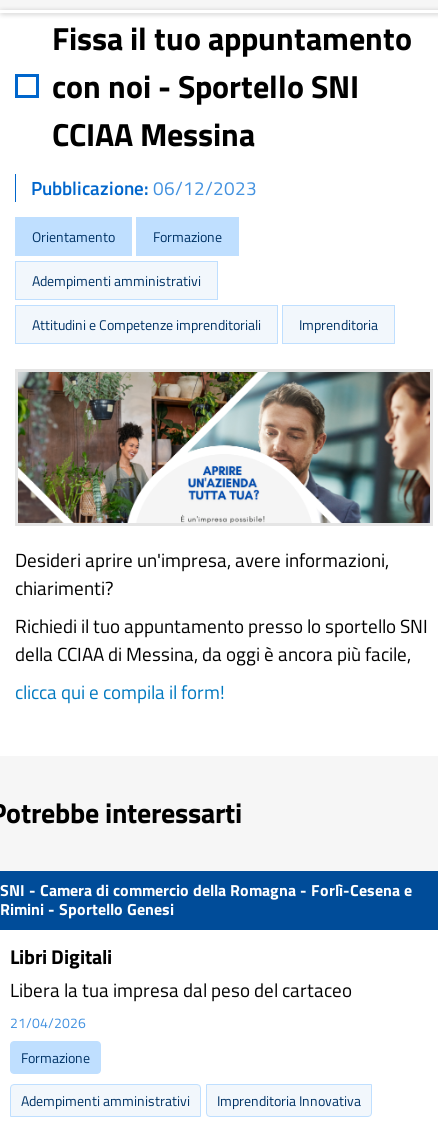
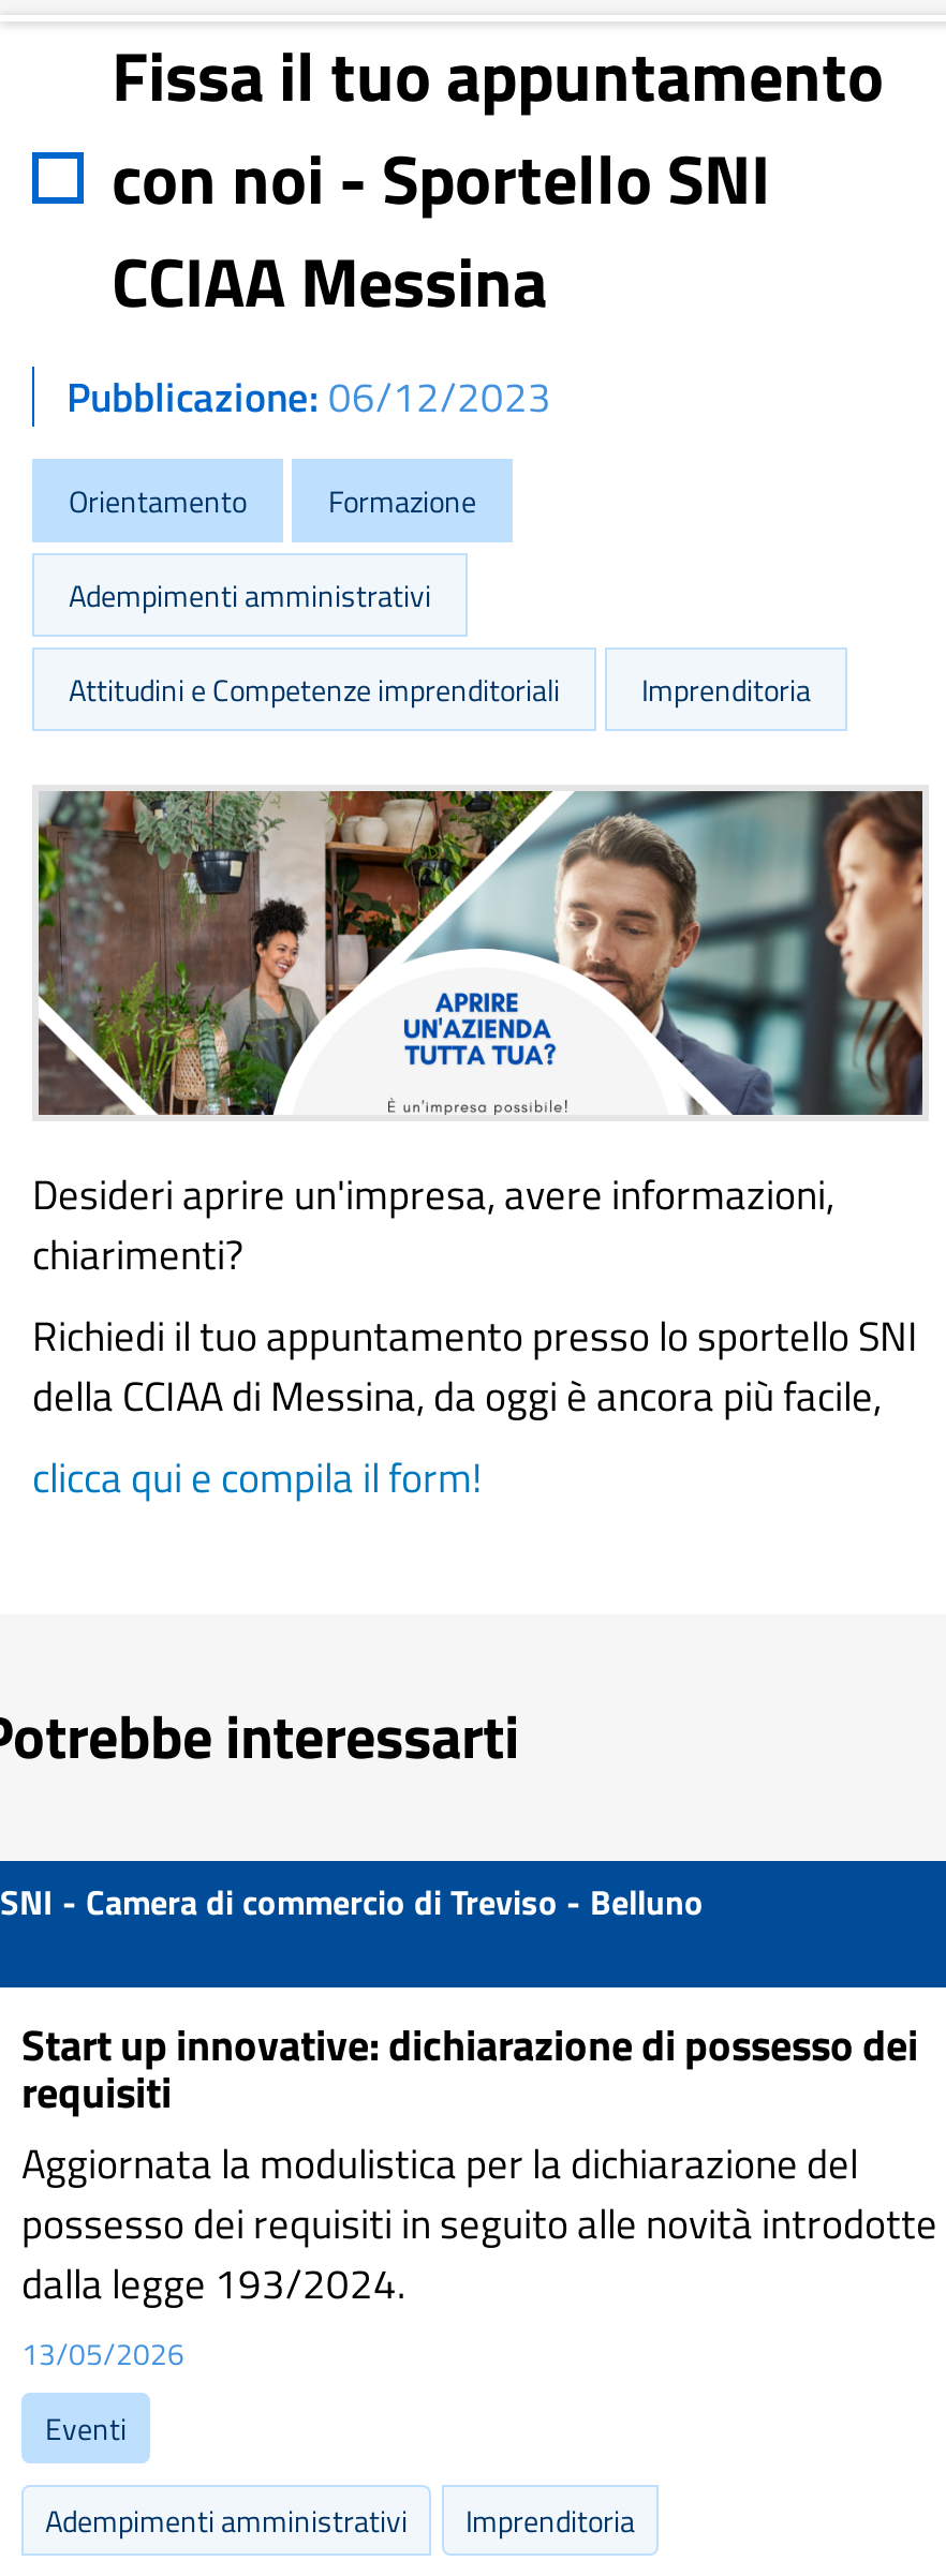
[0,878,412,921] SNI - Camera di commercio della Romagna - Forlì-Cesena e | Rimini - Sportello Genesi -> [0,1876,704,1928] SNI - Camera di commercio di Treviso - Belluno
[10,941,352,1033] Libri Digitali | Libera la tua impresa dal peso del cartaceo | 21/04/2026 -> [21,2011,937,2376] Start up innovative: dichiarazione di possesso dei | requisiti | Aggiornata la modulistica per la dichiarazione del | possesso dei requisiti in seguito alle novità introdotte | dalla legge 193/2024. | 13/05/2026
[21,1047,90,1068] Formazione -> [45,2406,127,2451] Eventi
[217,1090,361,1111] Imprenditoria Innovativa -> [465,2498,635,2543] Imprenditoria

